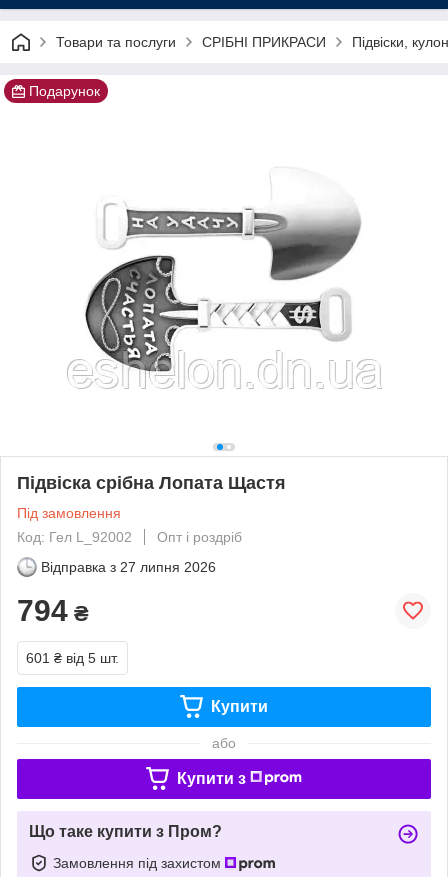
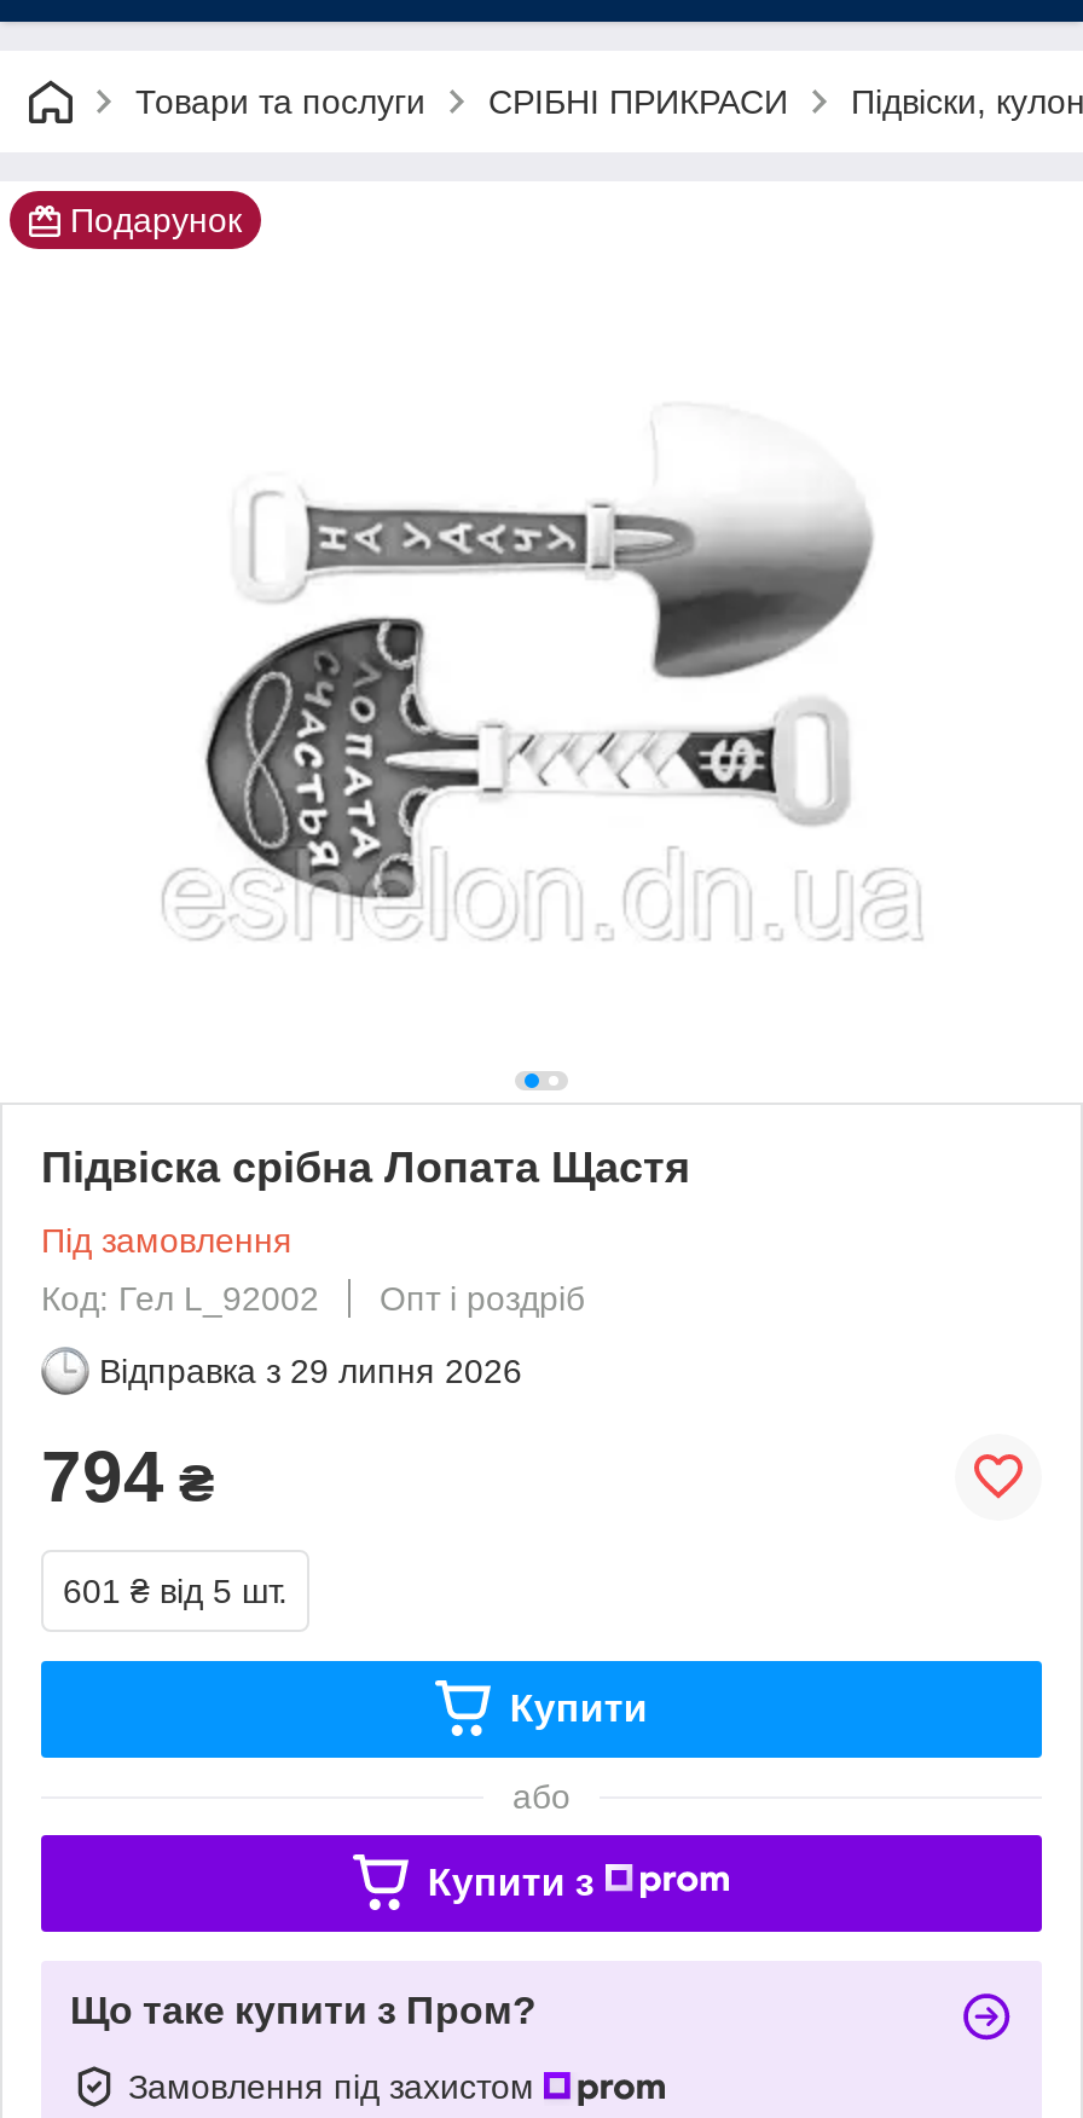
[41,559,216,575] Відправка з 27 липня 2026 -> [99,1351,522,1390] Відправка з 29 липня 2026

